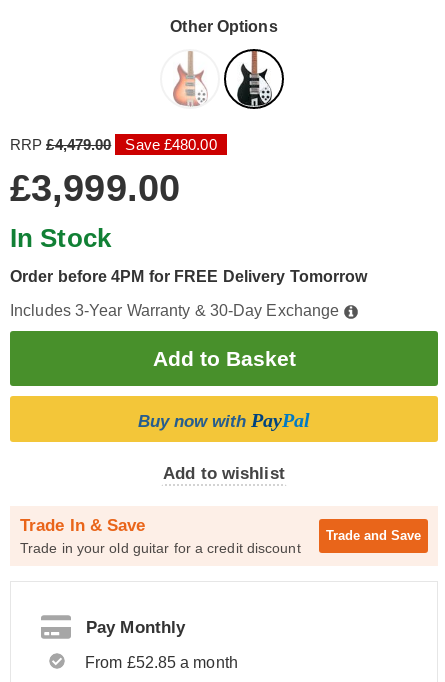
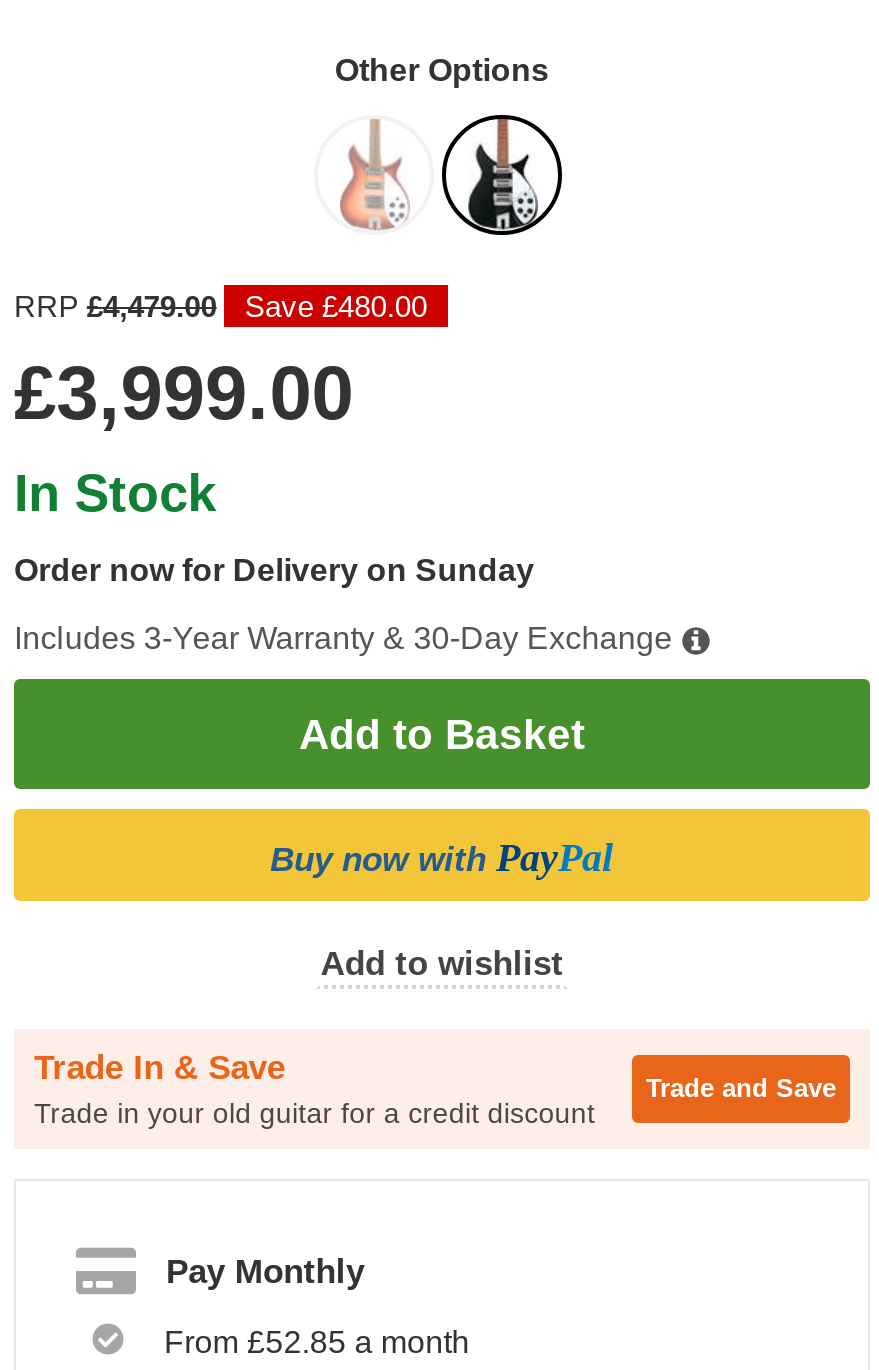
[10,268,367,285] Order before 4PM for FREE Delivery Tomorrow -> [14,553,534,587] Order now for Delivery on Sunday

